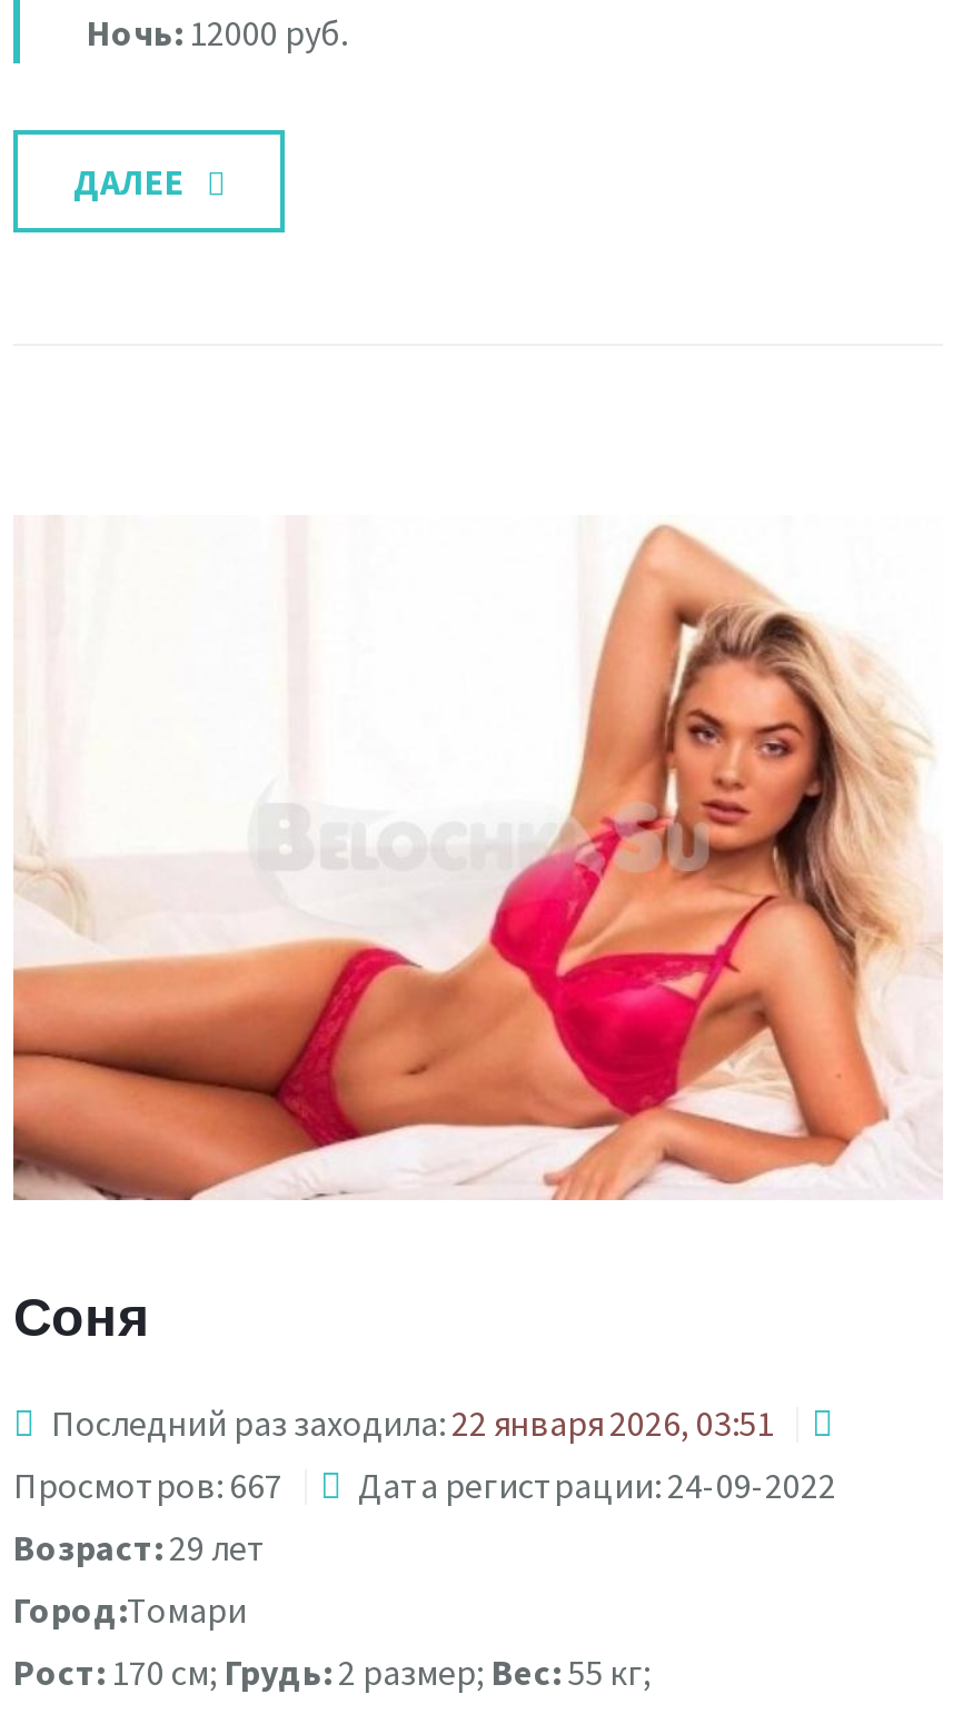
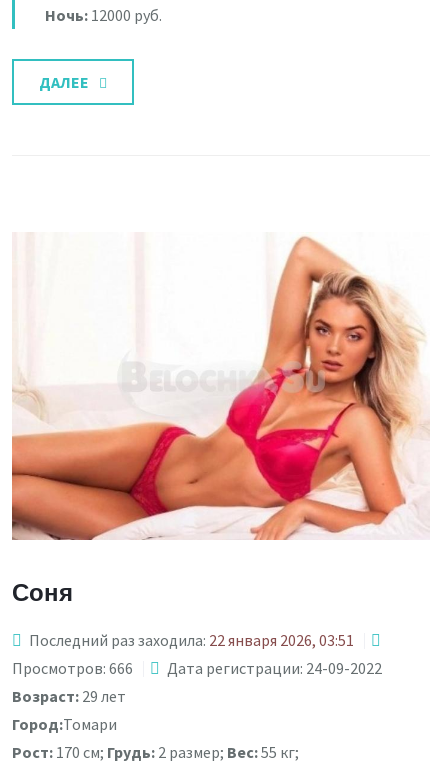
[13,1462,836,1506] Просмотров: 667 Дата регистрации: 24-09-2022 -> [12,658,382,678] Просмотров: 666 Дата регистрации: 24-09-2022

